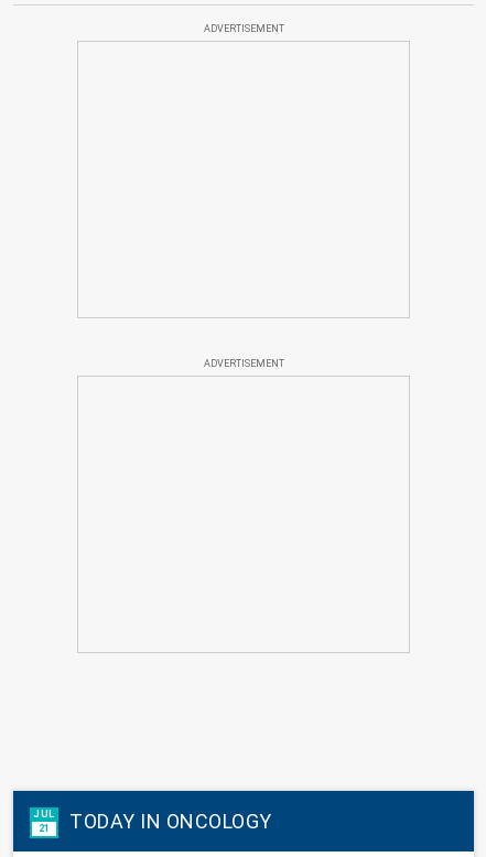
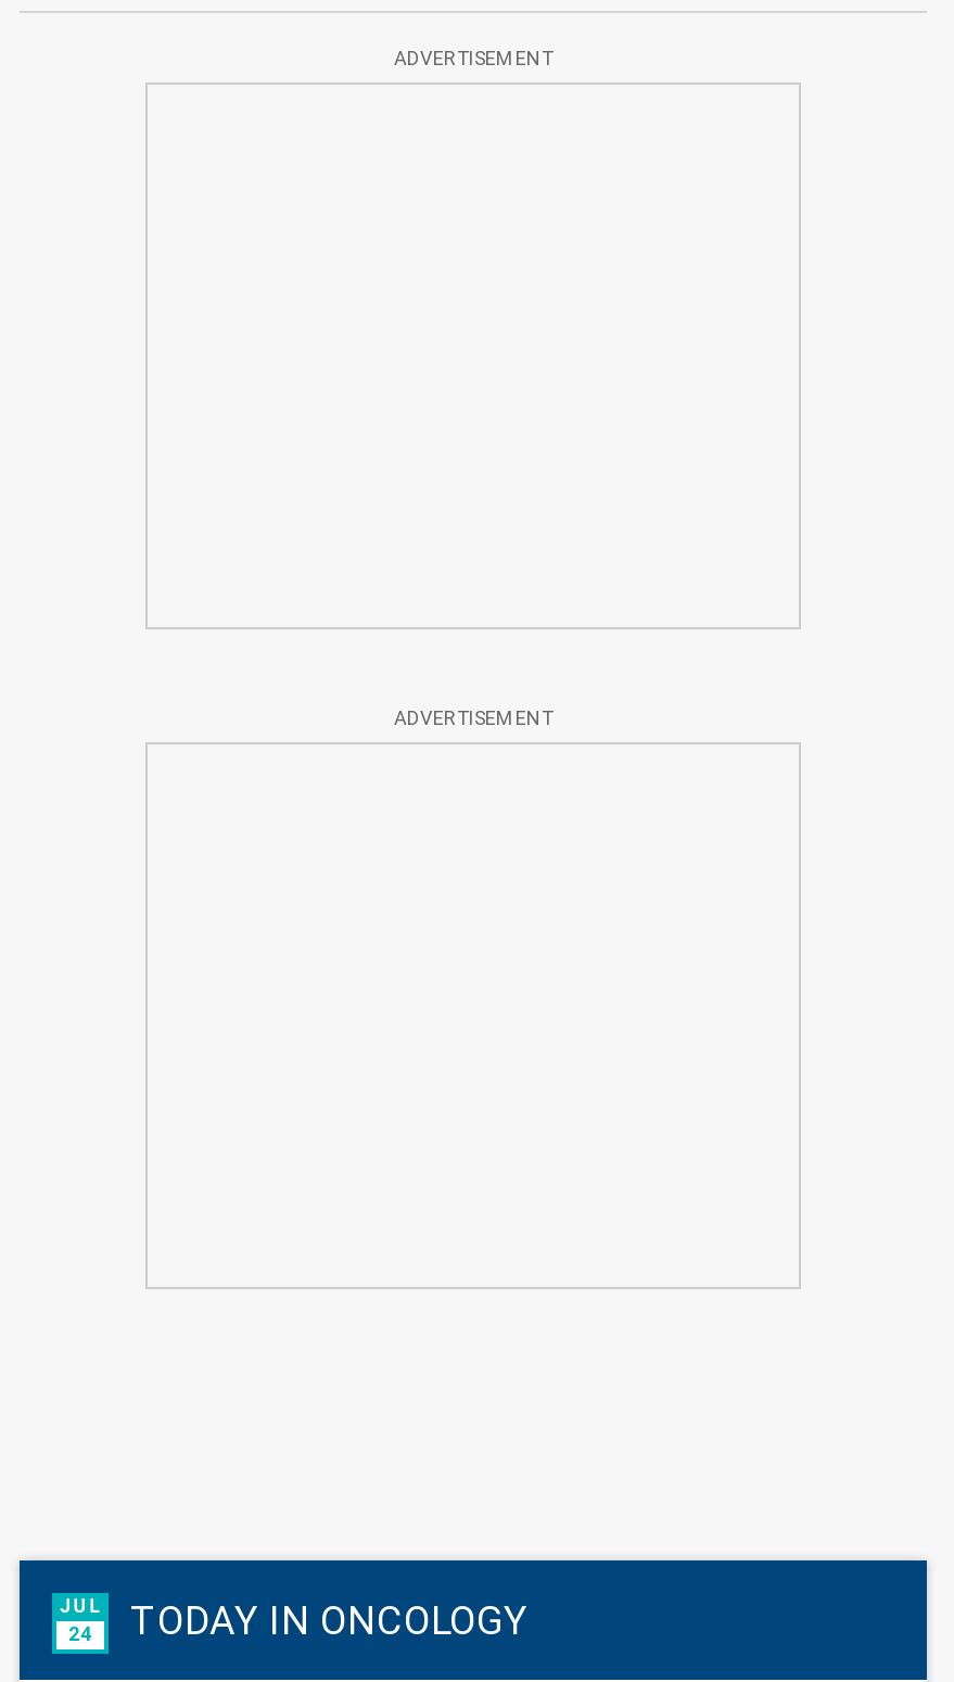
[33,809,272,834] JUL 21 TODAY IN ONCOLOGY -> [59,1595,529,1645] JUL 24 TODAY IN ONCOLOGY

